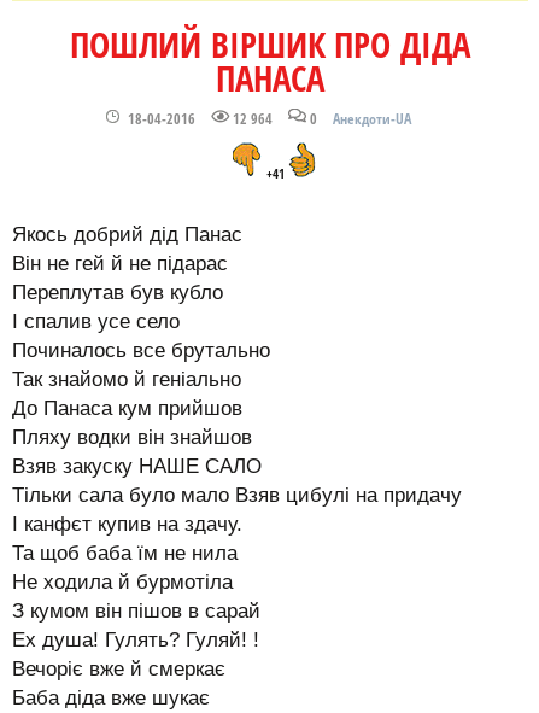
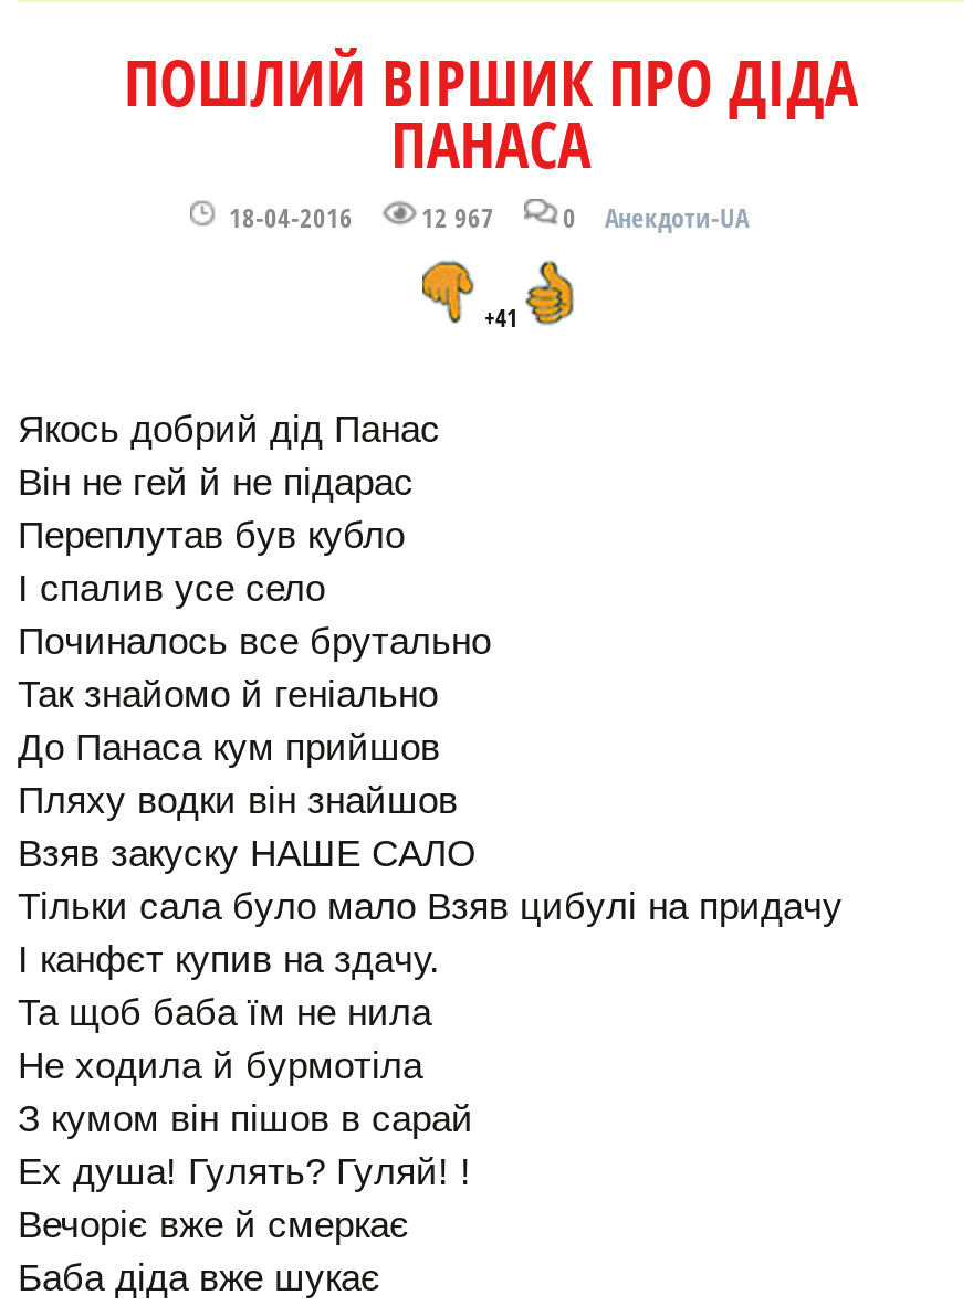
[232,109,272,129] 12 964 -> [421,199,494,236] 12 967

